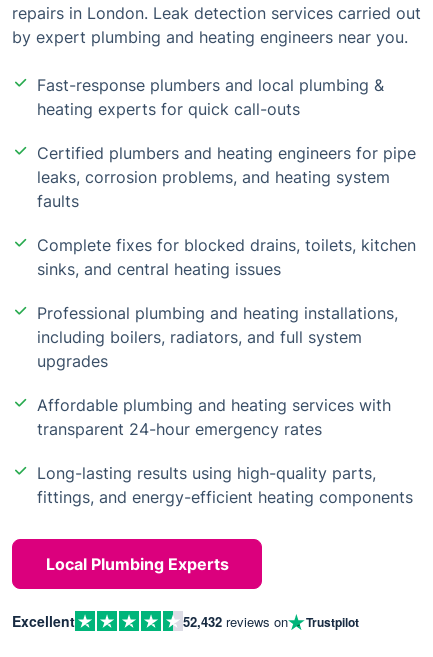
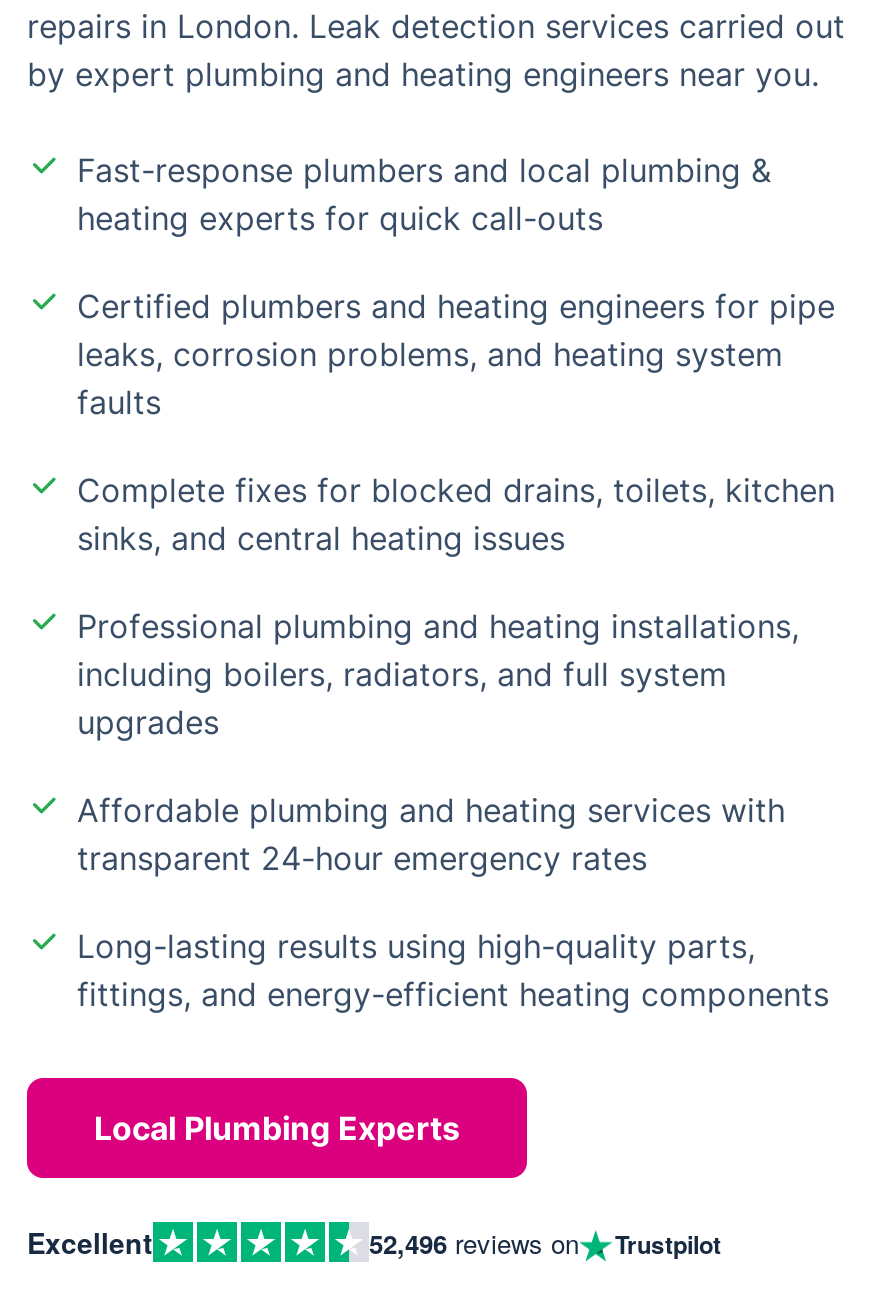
[183,611,359,631] 52,432 reviews on Trustpilot -> [369,1223,721,1262] 52,496 reviews on Trustpilot

